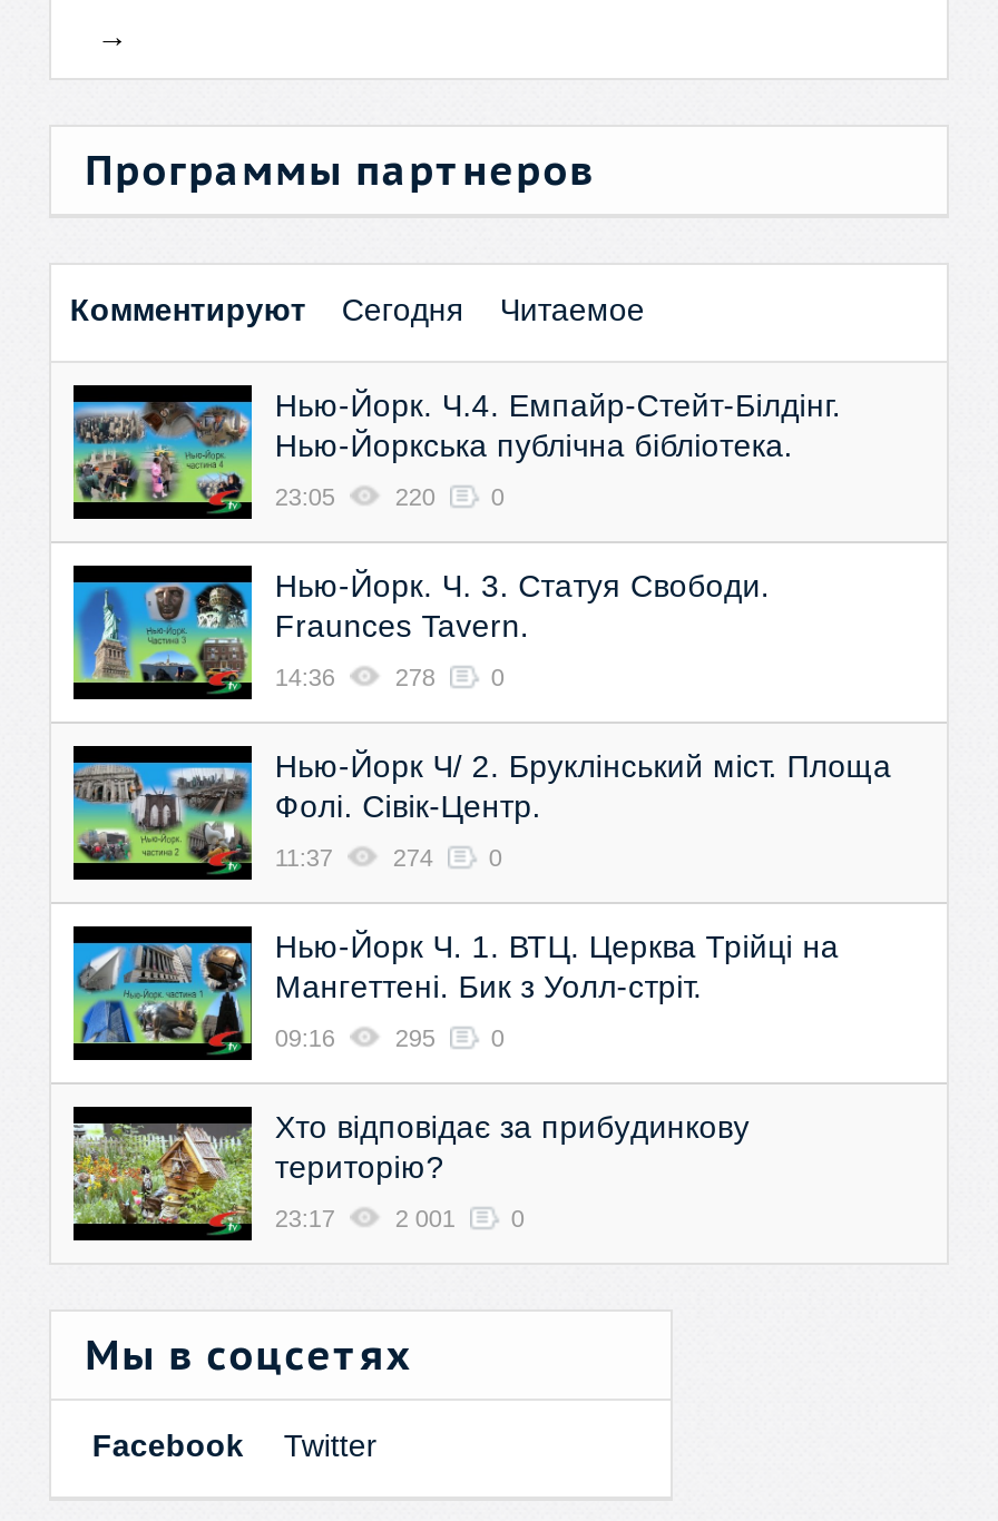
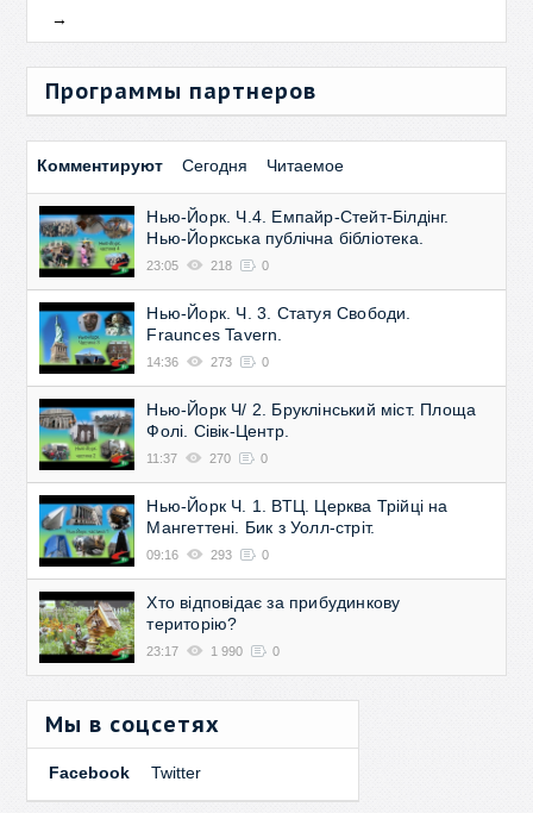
[395,483,435,510] 220 -> [211,258,232,273] 218
[395,664,435,690] 278 -> [211,355,232,369] 273
[393,844,433,871] 274 -> [210,451,231,465] 270
[395,1024,435,1051] 295 -> [211,548,232,562] 293
[395,1205,455,1231] 2 001 -> [211,644,243,658] 1 990

